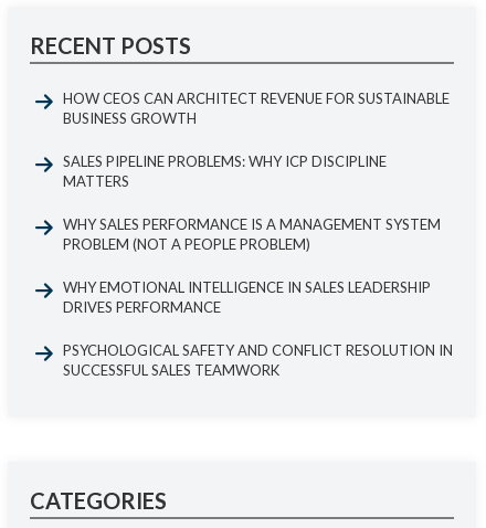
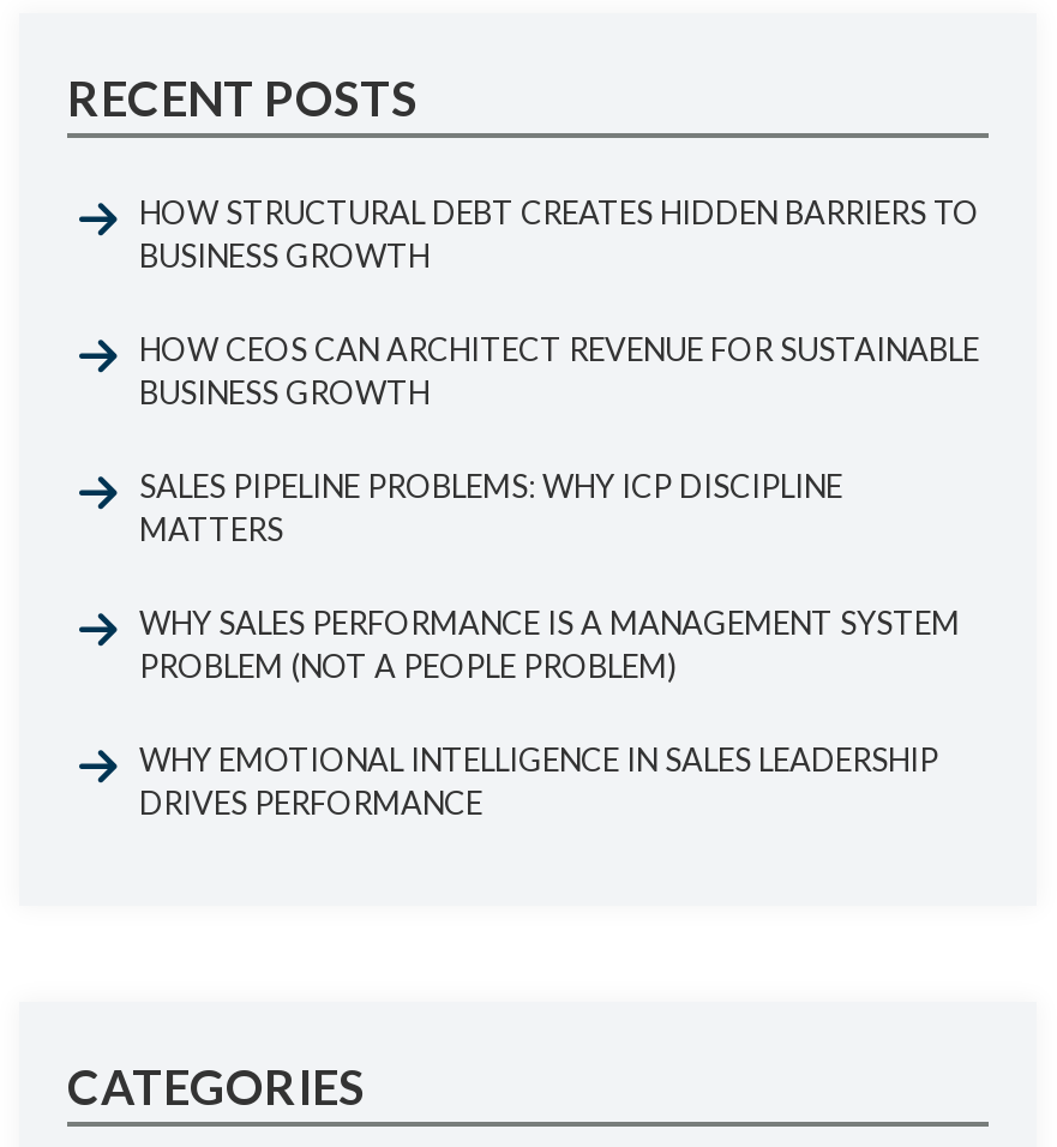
none -> [139,193,979,275] HOW STRUCTURAL DEBT CREATES HIDDEN BARRIERS TO | BUSINESS GROWTH
moved [63,89,450,316] -> [139,330,979,822]: HOW CEOS CAN ARCHITECT REVENUE FOR SUSTAINABLE | BUSINESS GROWTH | SALES PIPELINE PROBLEMS: WHY ICP DISCIPLINE | MATTERS | WHY SALES PERFORMANCE IS A MANAGEMENT SYSTEM | PROBLEM (NOT A PEOPLE PROBLEM) | WHY EMOTIONAL INTELLIGENCE IN SALES LEADERSHIP | DRIVES PERFORMANCE
[63,341,453,379] PSYCHOLOGICAL SAFETY AND CONFLICT RESOLUTION IN | SUCCESSFUL SALES TEAMWORK -> none

